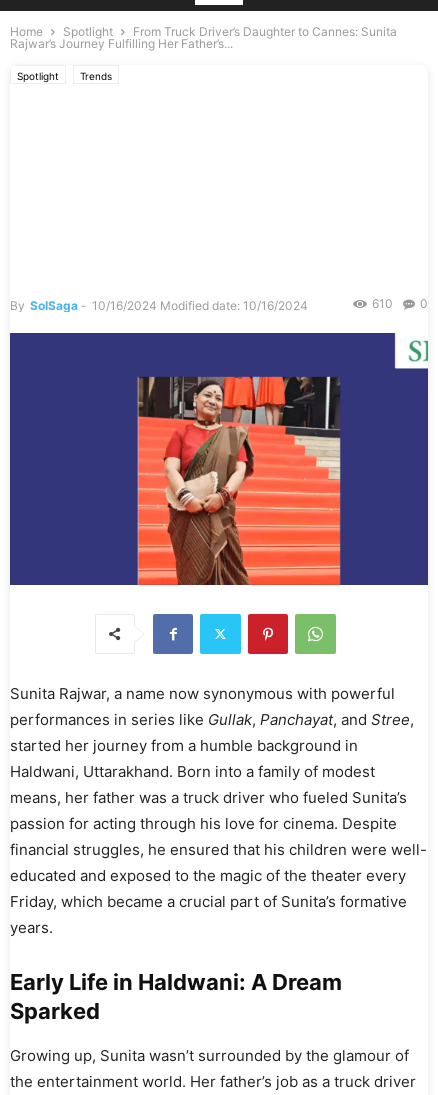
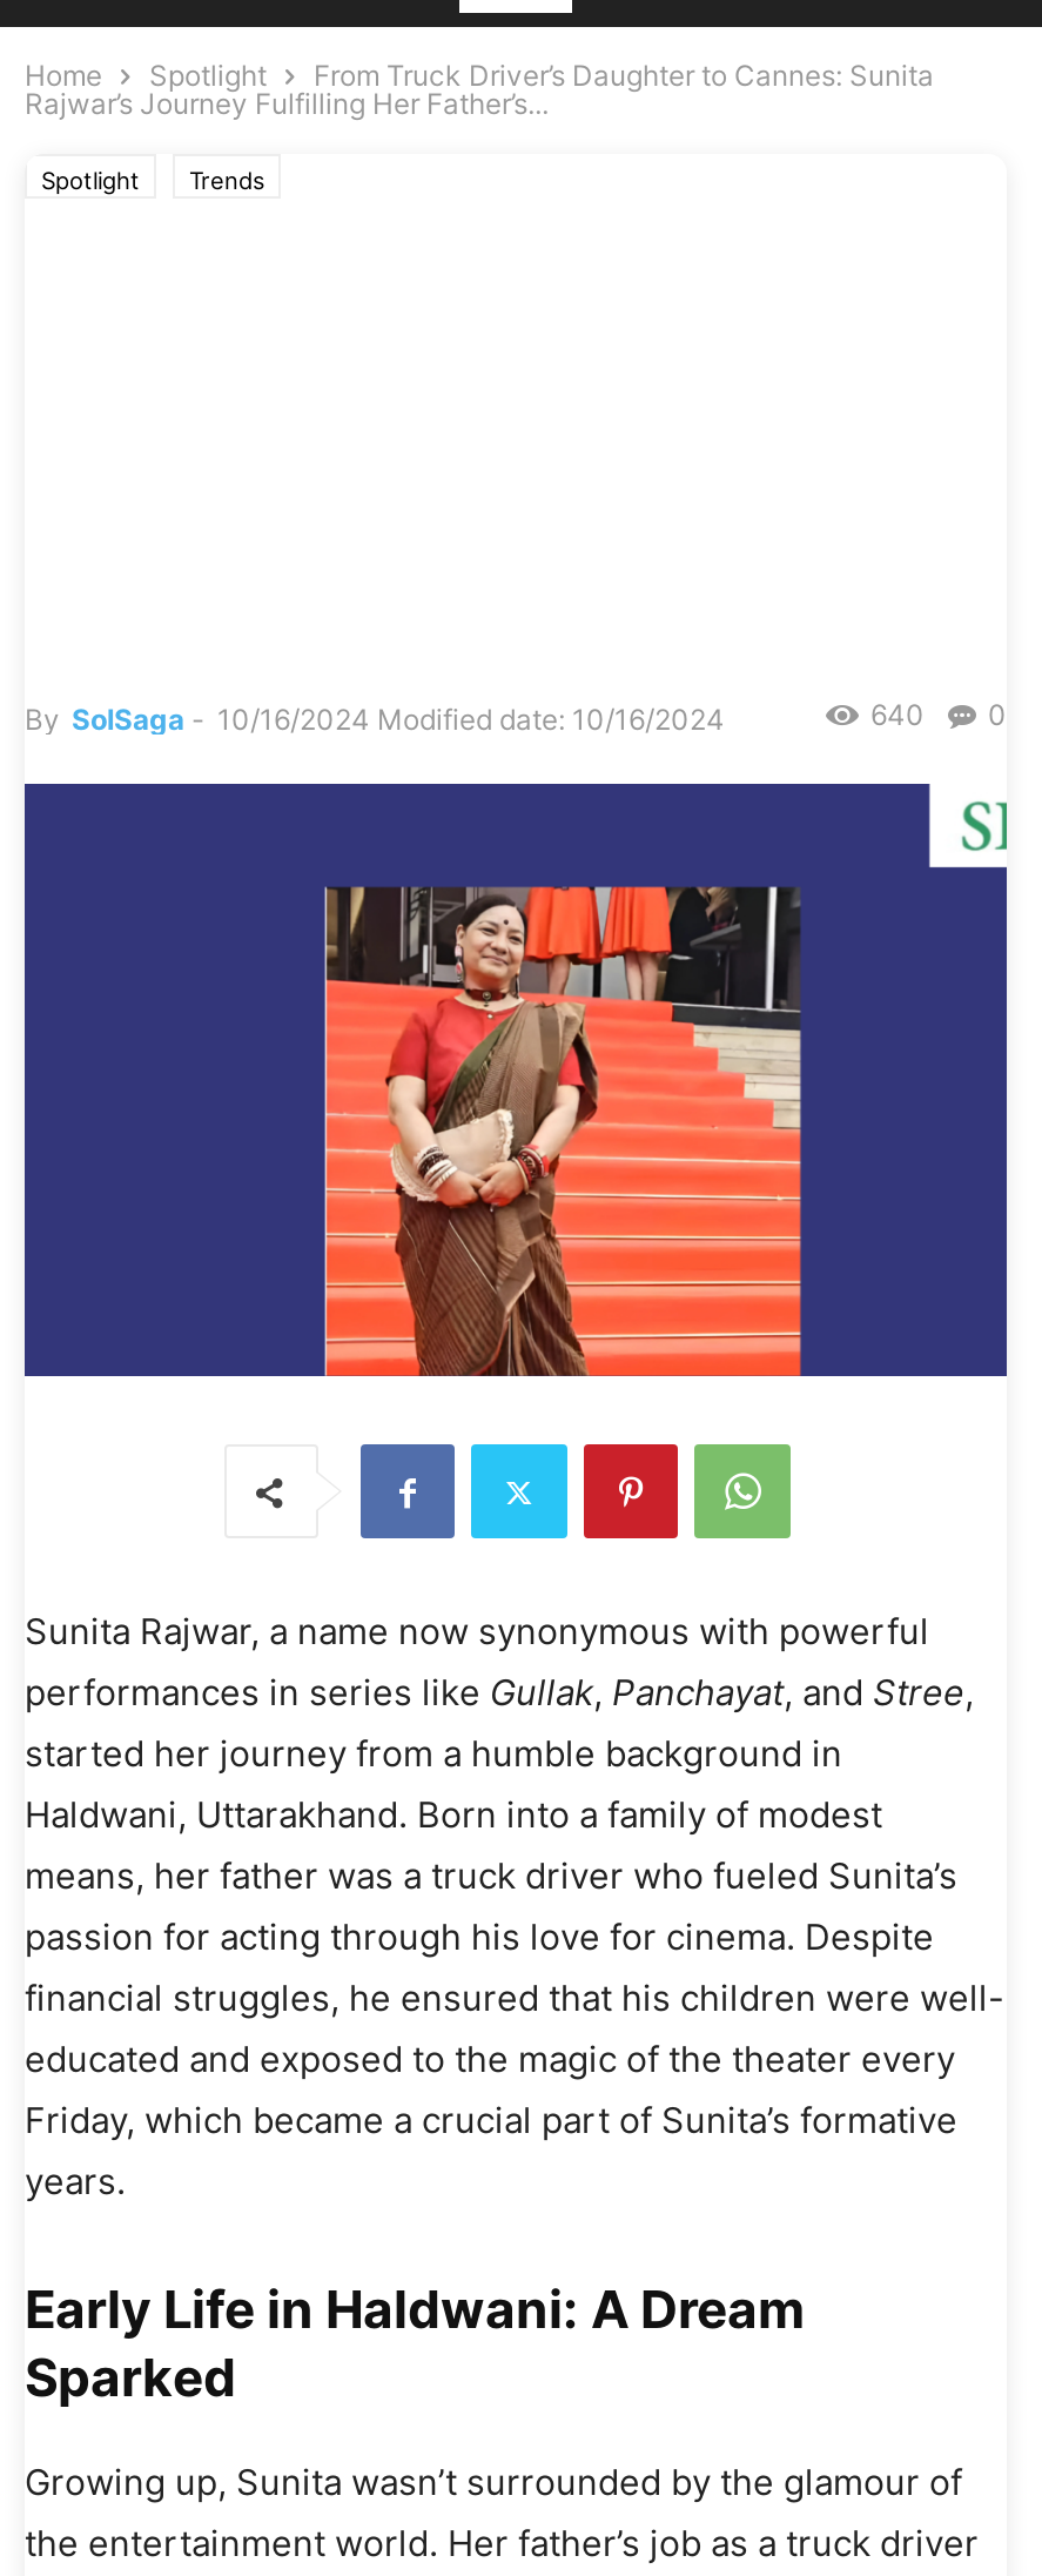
[372,296,428,311] 610 0 -> [870,697,1007,732] 640 0

